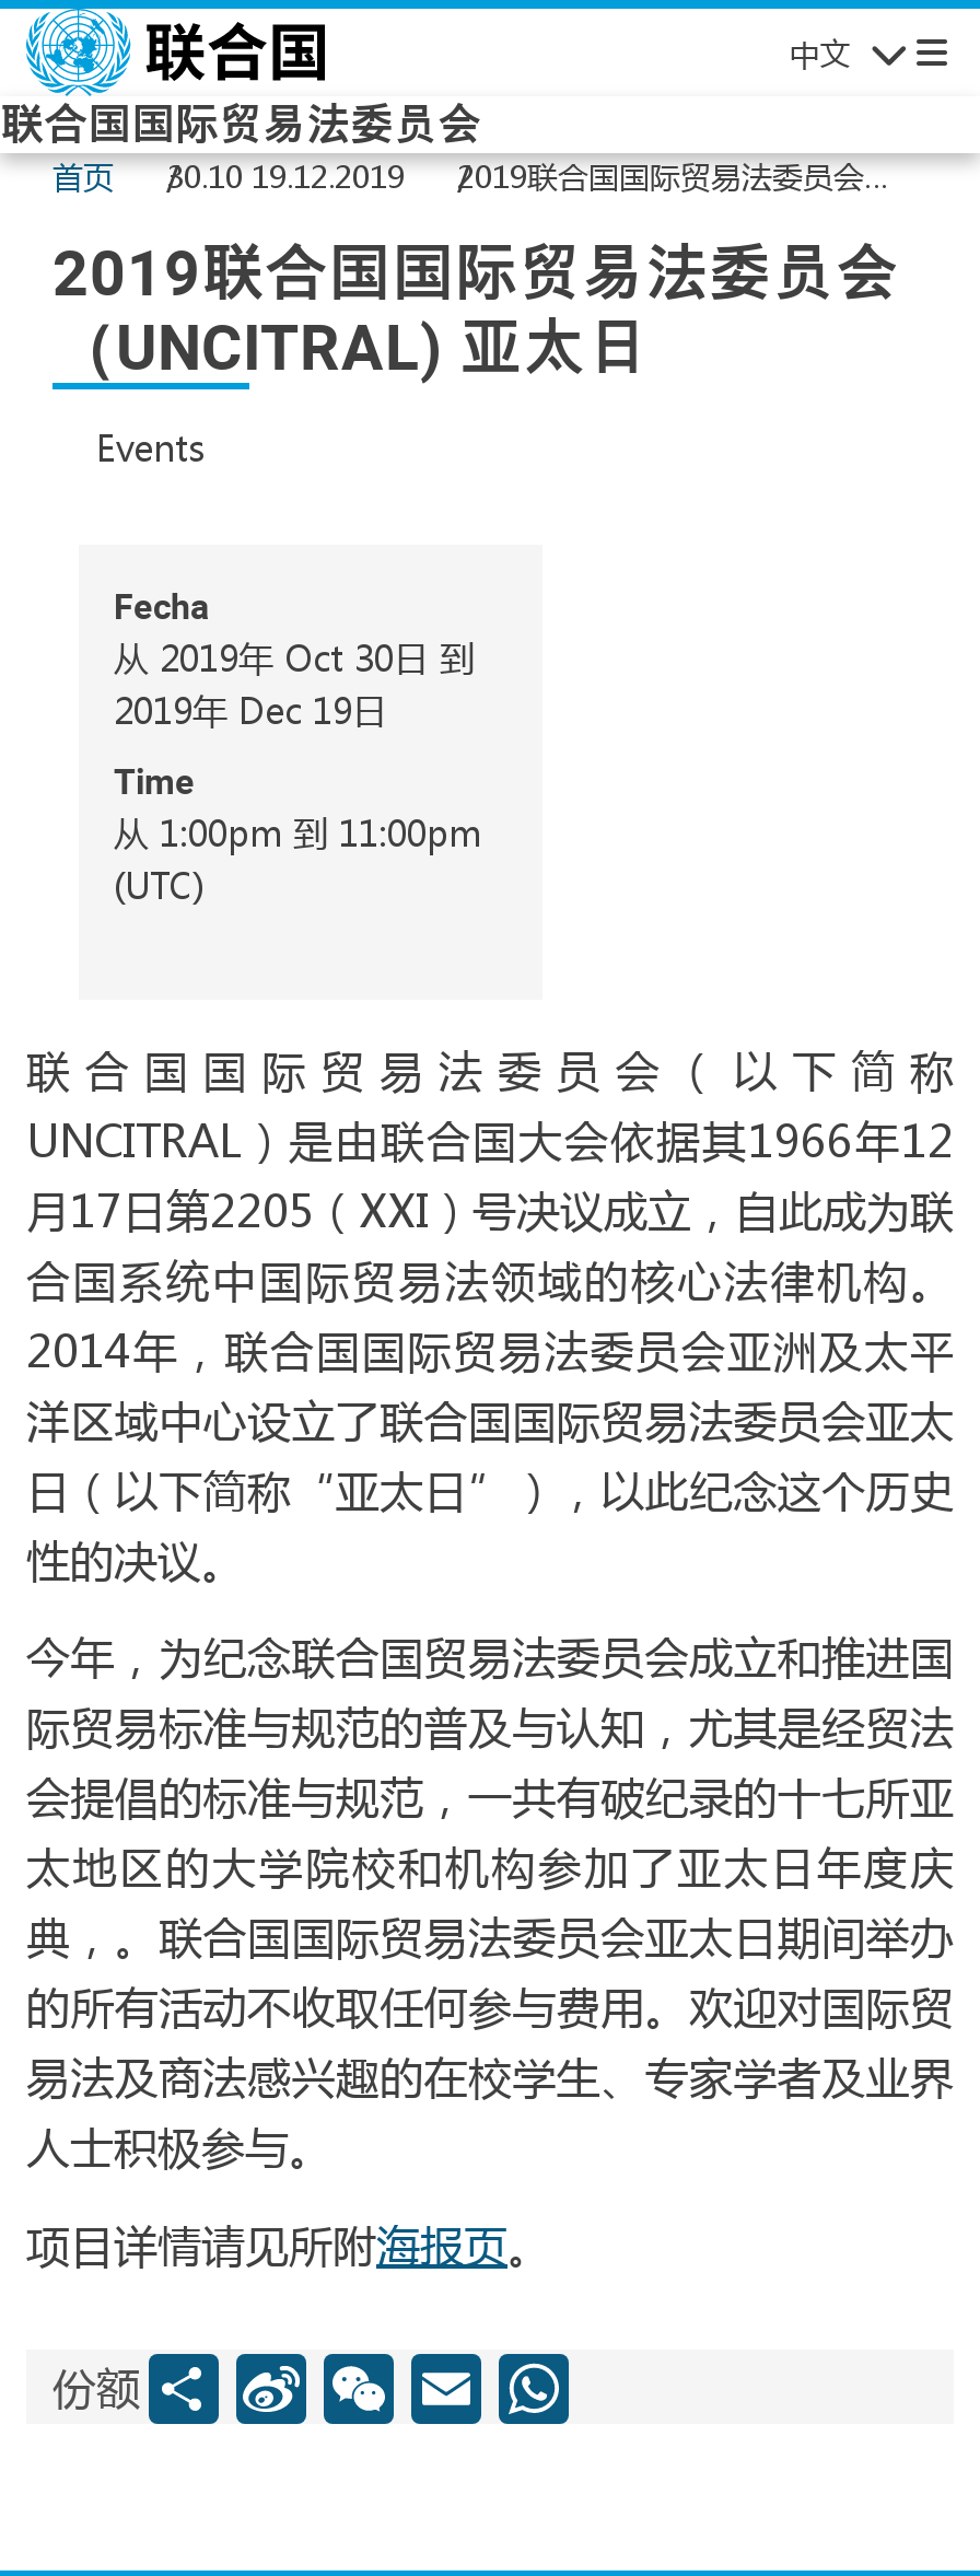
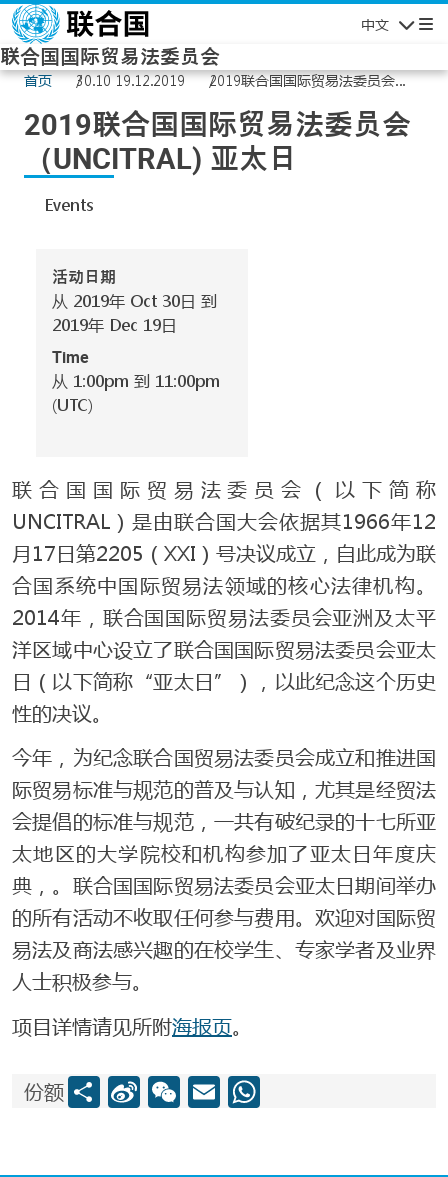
[114,582,210,628] Fecha -> [52,266,116,287] 活动日期

